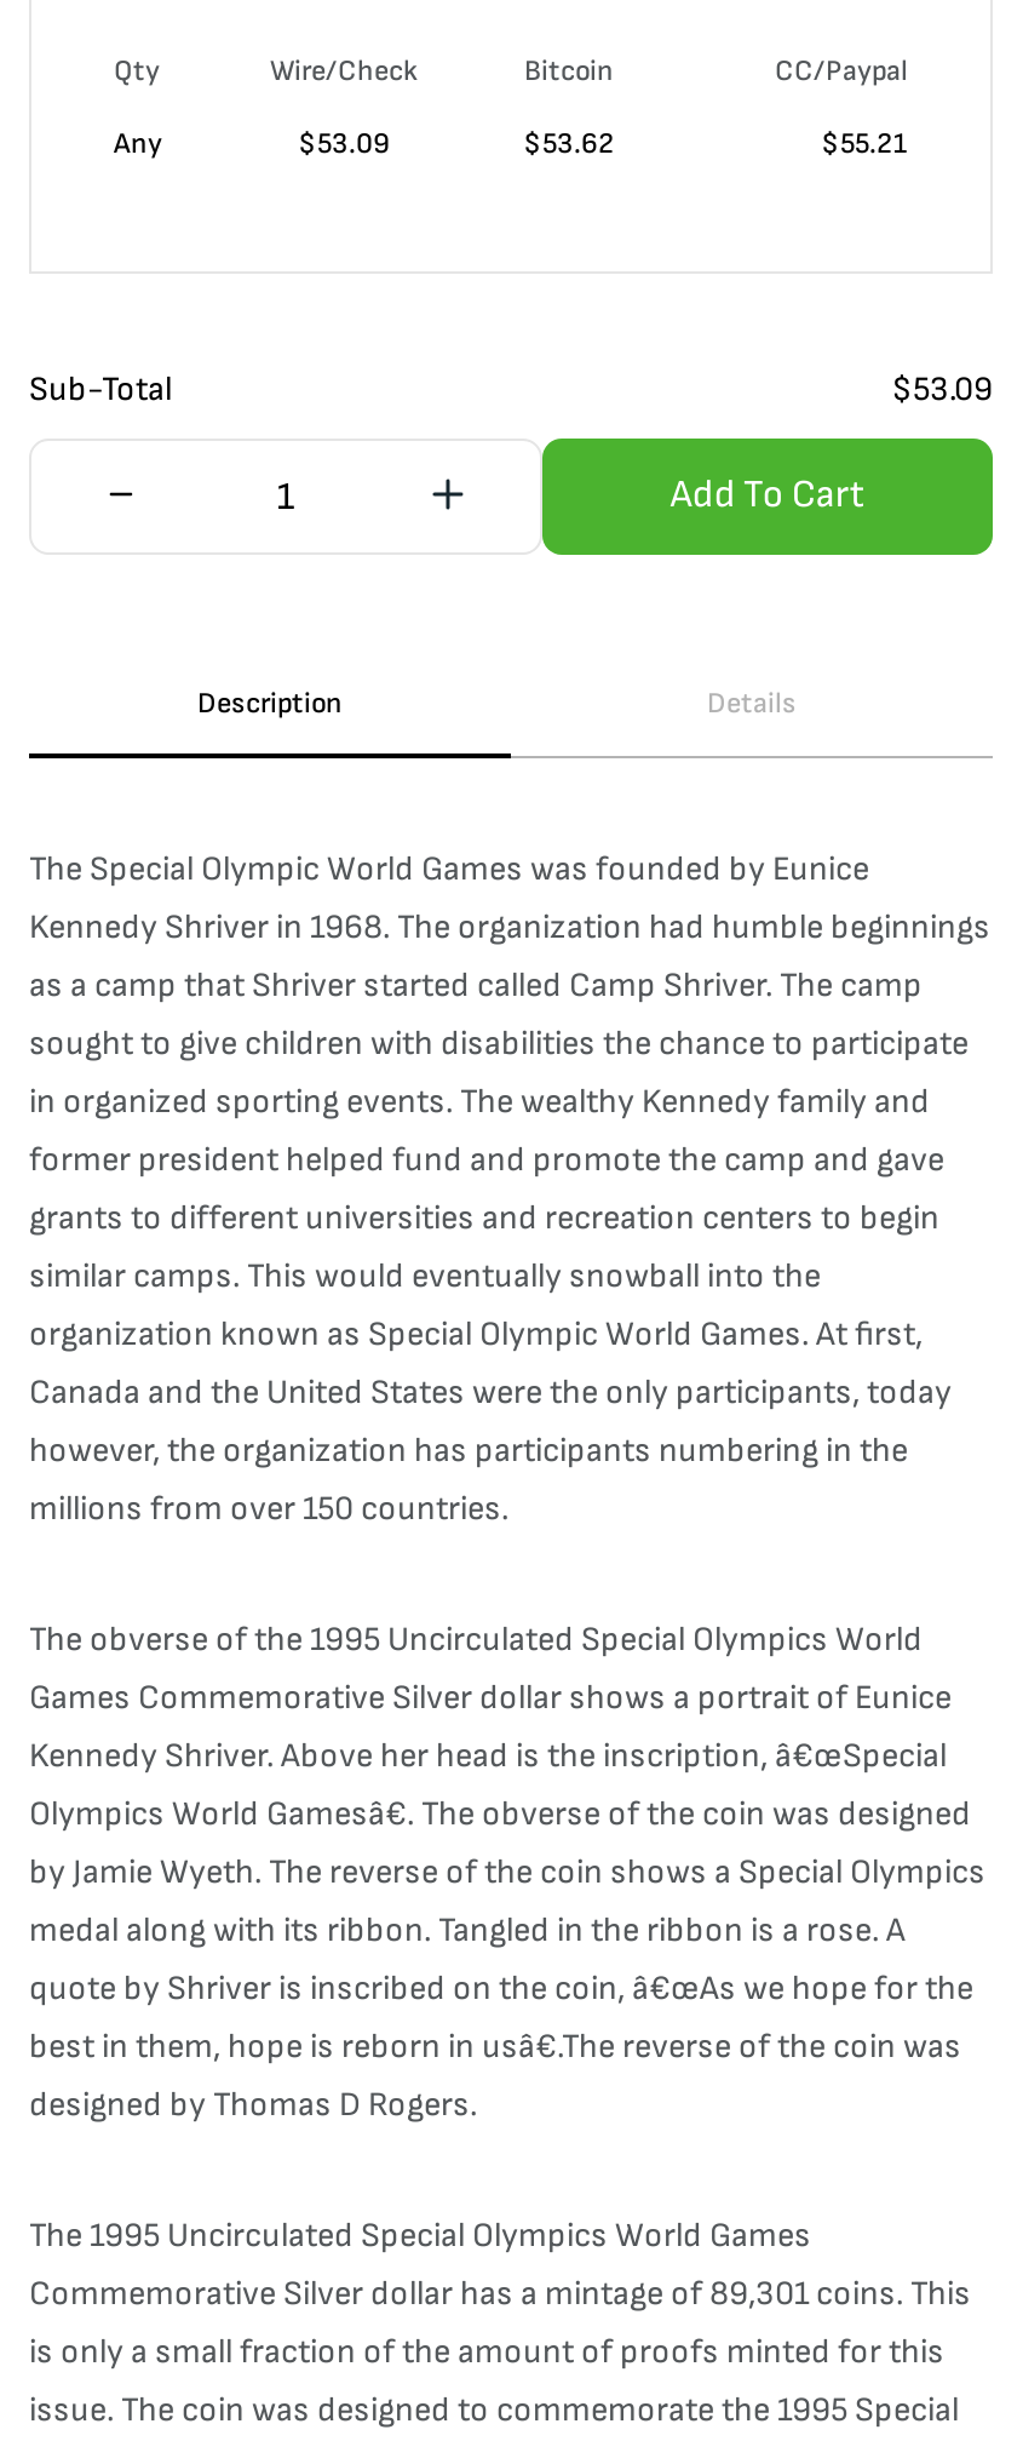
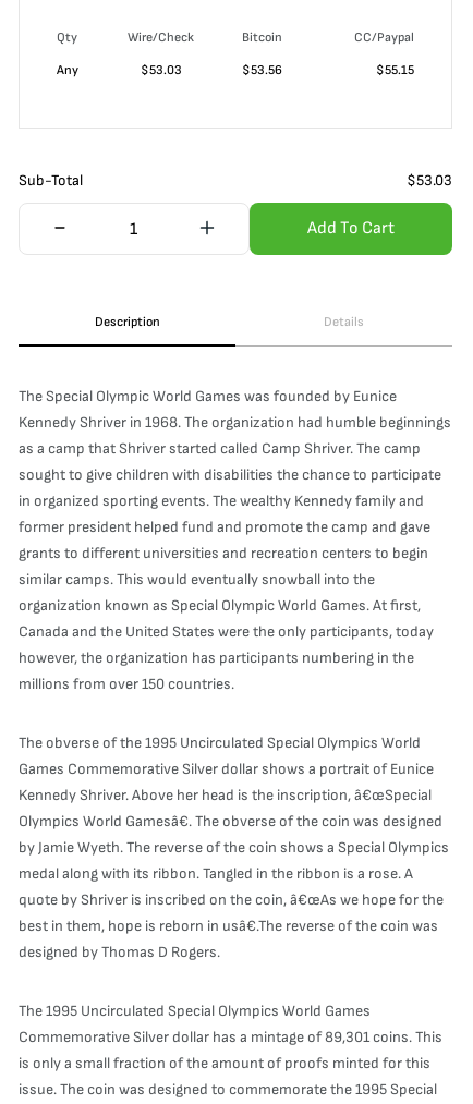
[298,126,390,162] $53.09 -> [140,62,181,78] $53.03
[523,126,615,162] $53.62 -> [242,62,282,78] $53.56
[821,126,908,162] $55.21 -> [376,62,414,78] $55.15
[891,368,993,409] $53.09 -> [407,171,452,190] $53.03

